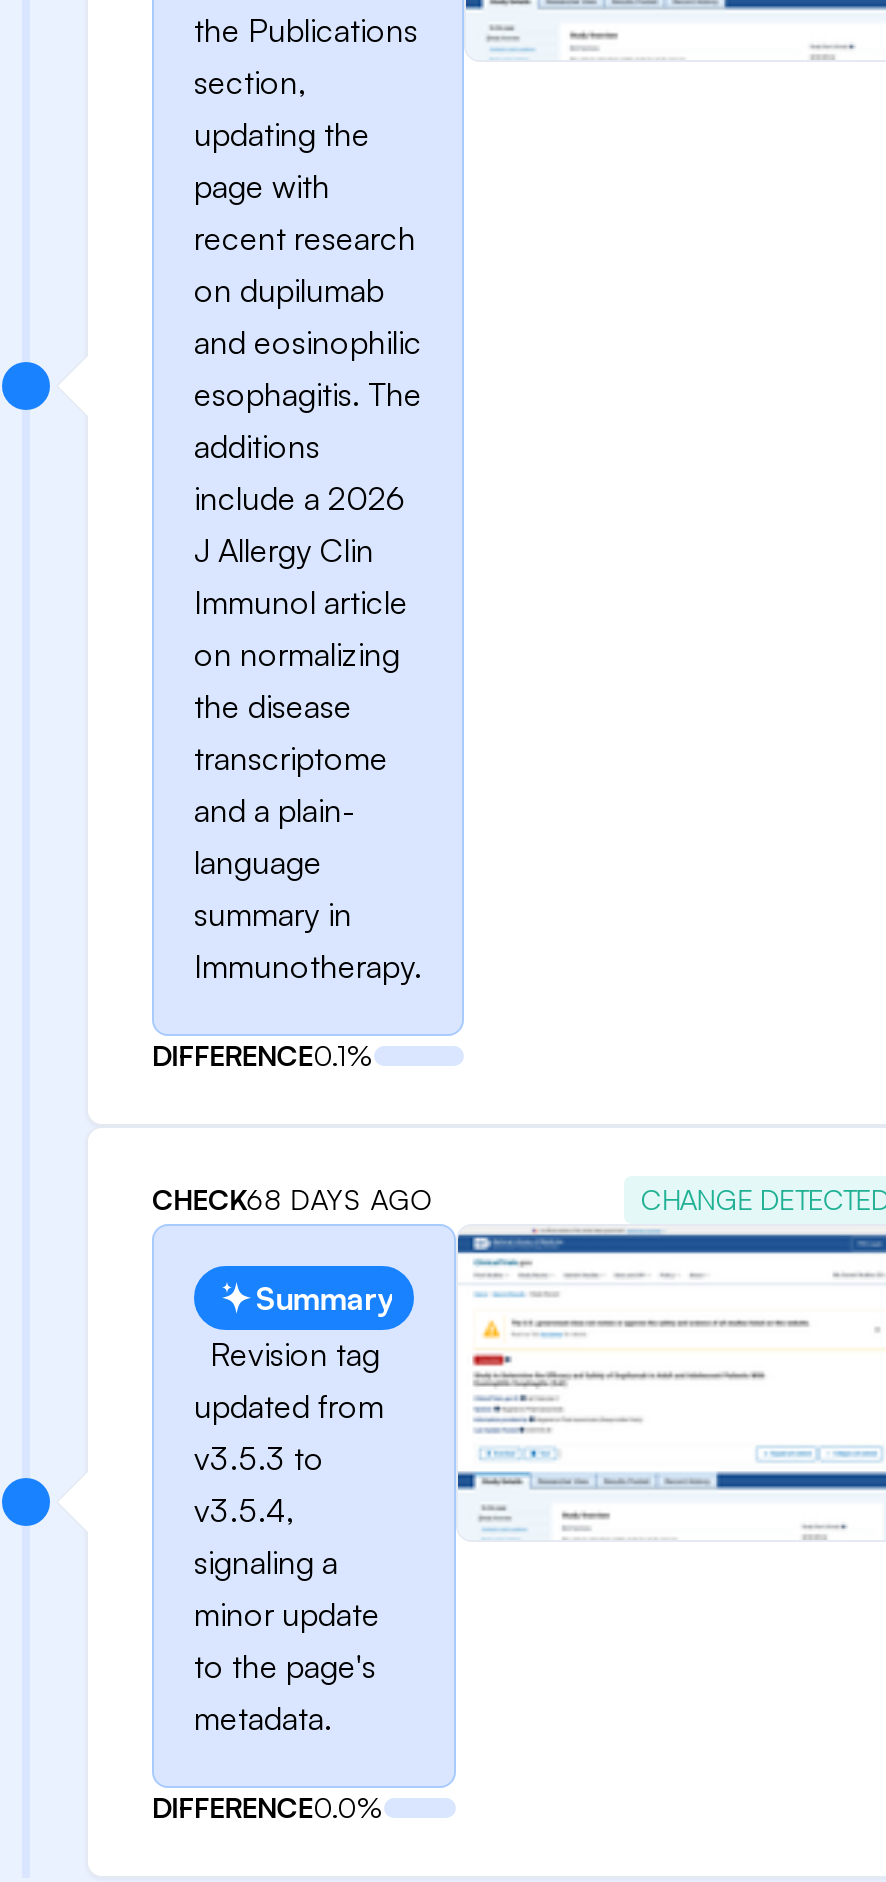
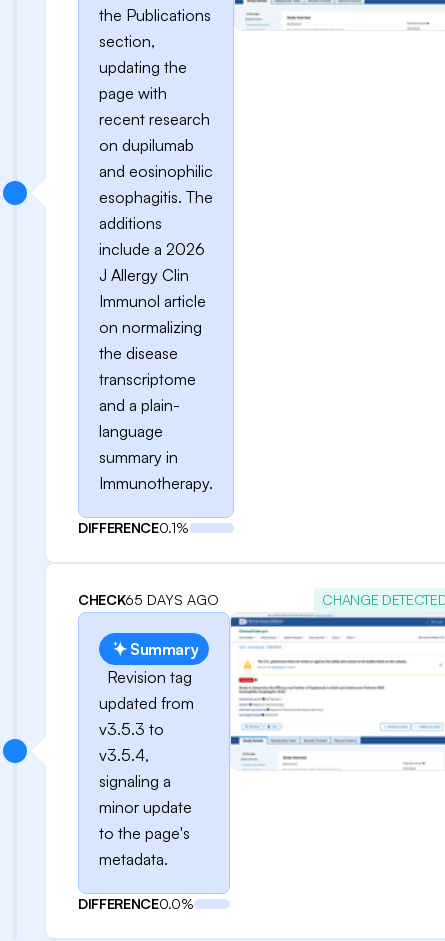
[152,1182,434,1216] CHECK68 DAYS AGO -> [78,591,219,608] CHECK65 DAYS AGO

